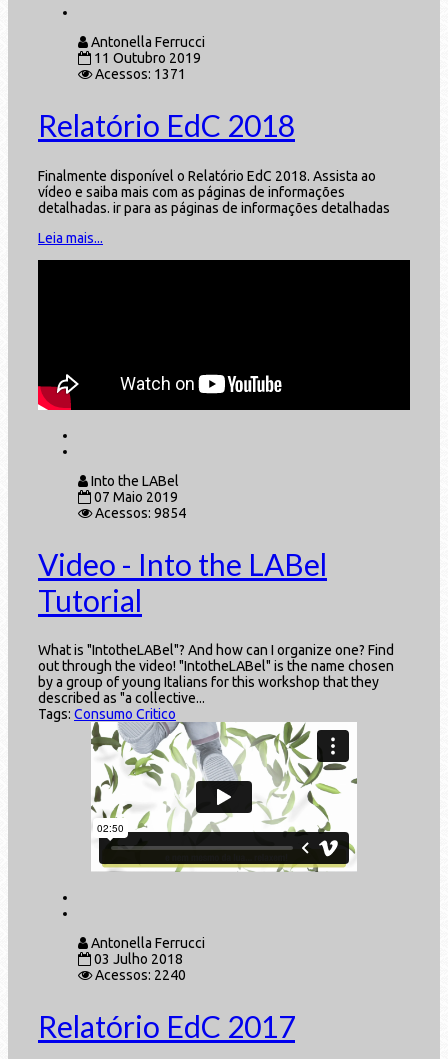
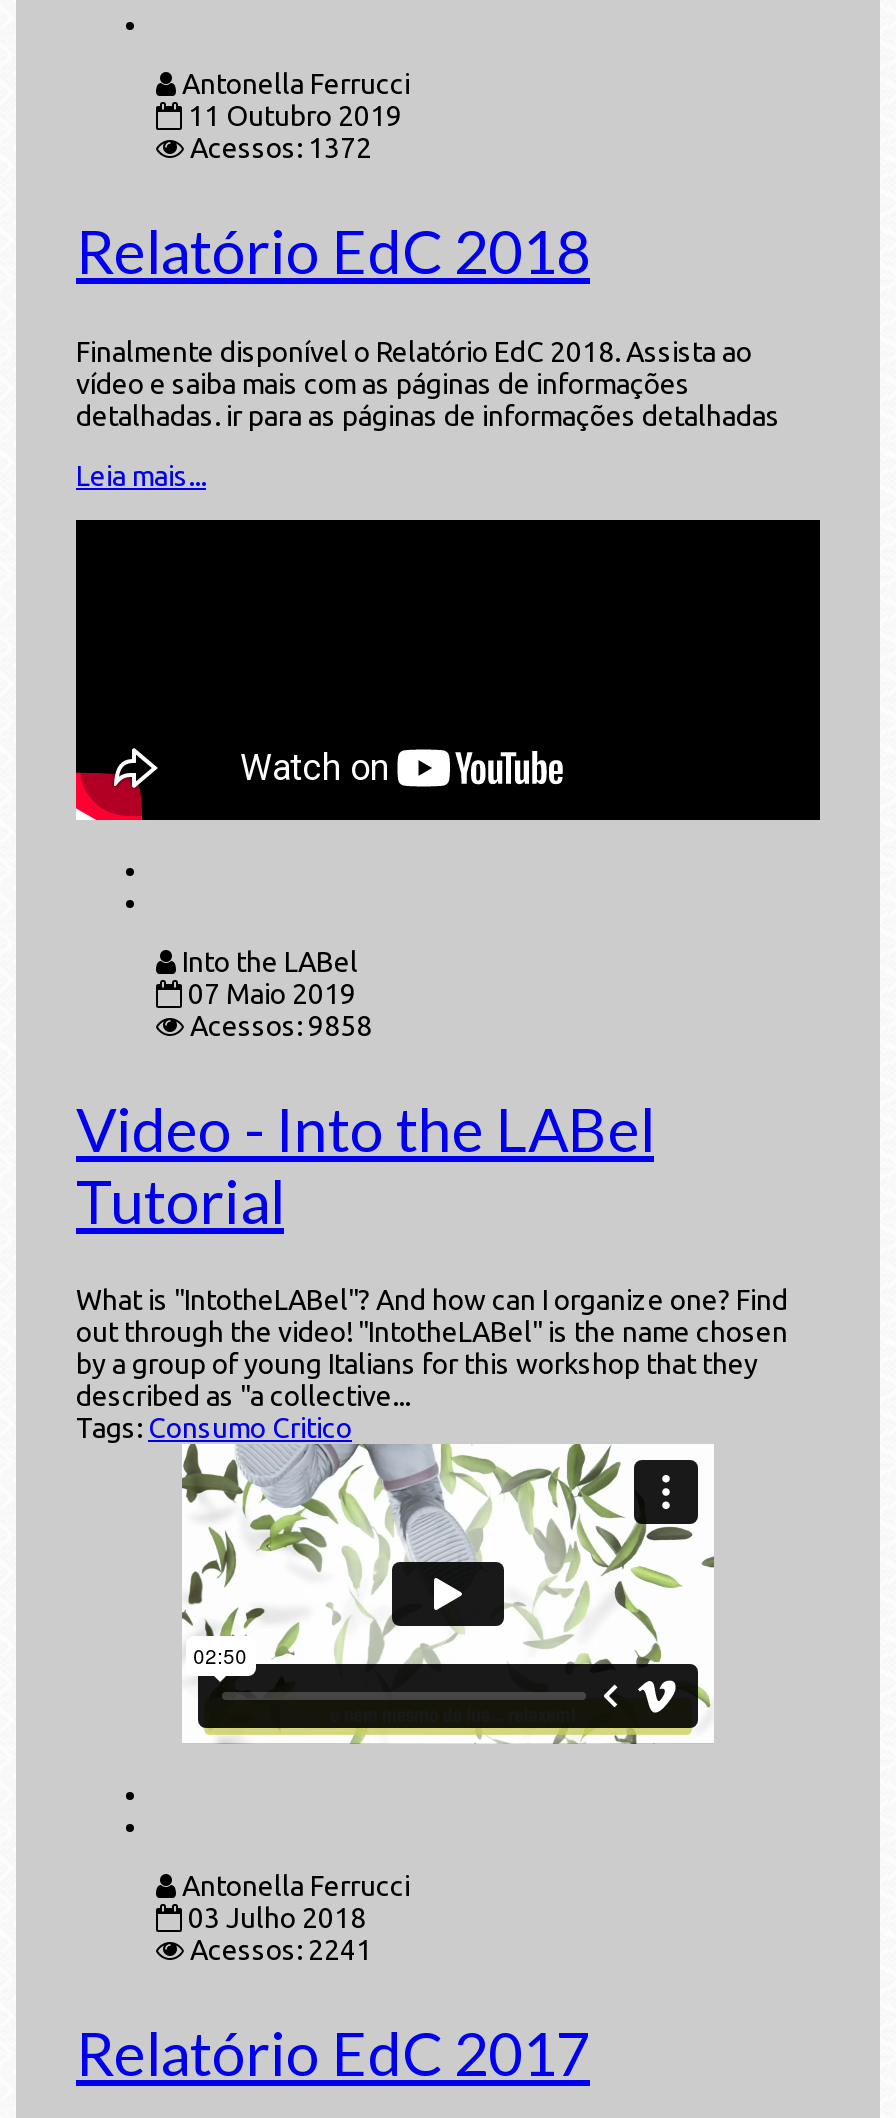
[95,66,186,82] Acessos: 1371 -> [190,132,372,164] Acessos: 1372
[95,505,186,521] Acessos: 9854 -> [190,1009,372,1041] Acessos: 9858
[95,967,186,983] Acessos: 2240 -> [190,1935,372,1967] Acessos: 2241

